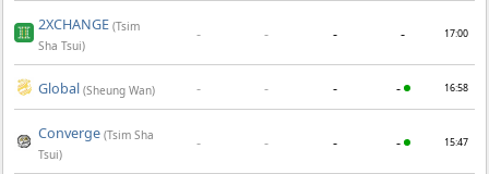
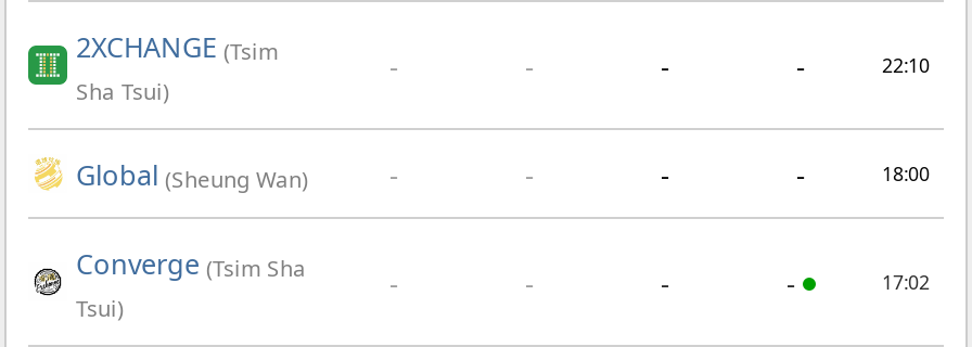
[444,27,468,40] 17:00 -> [882,53,930,79] 22:10
[444,81,468,94] 16:58 -> [882,162,930,188] 18:00
[444,136,468,149] 15:47 -> [882,270,930,296] 17:02

